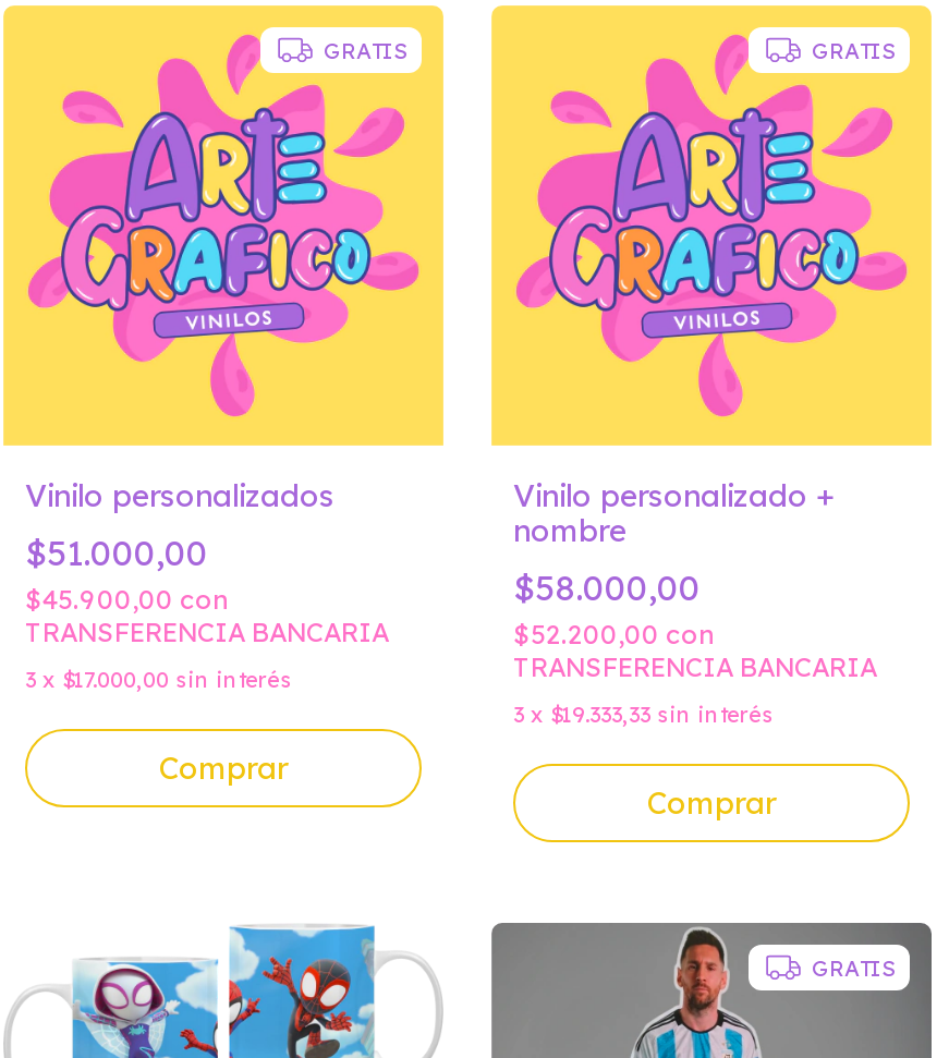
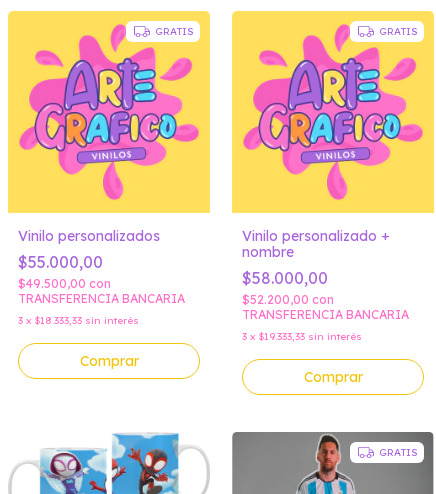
[25,531,208,574] $51.000,00 -> [18,252,103,272] $55.000,00
[25,583,228,616] $45.900,00 con -> [18,276,111,291] $49.500,00 con
[25,666,293,694] 3 x $17.000,00 sin interés -> [18,314,139,327] 3 x $18.333,33 sin interés

